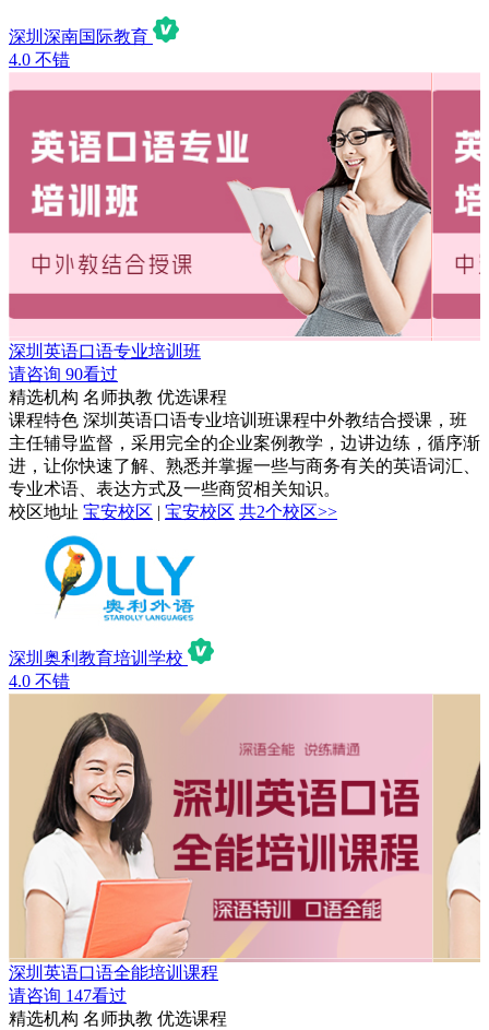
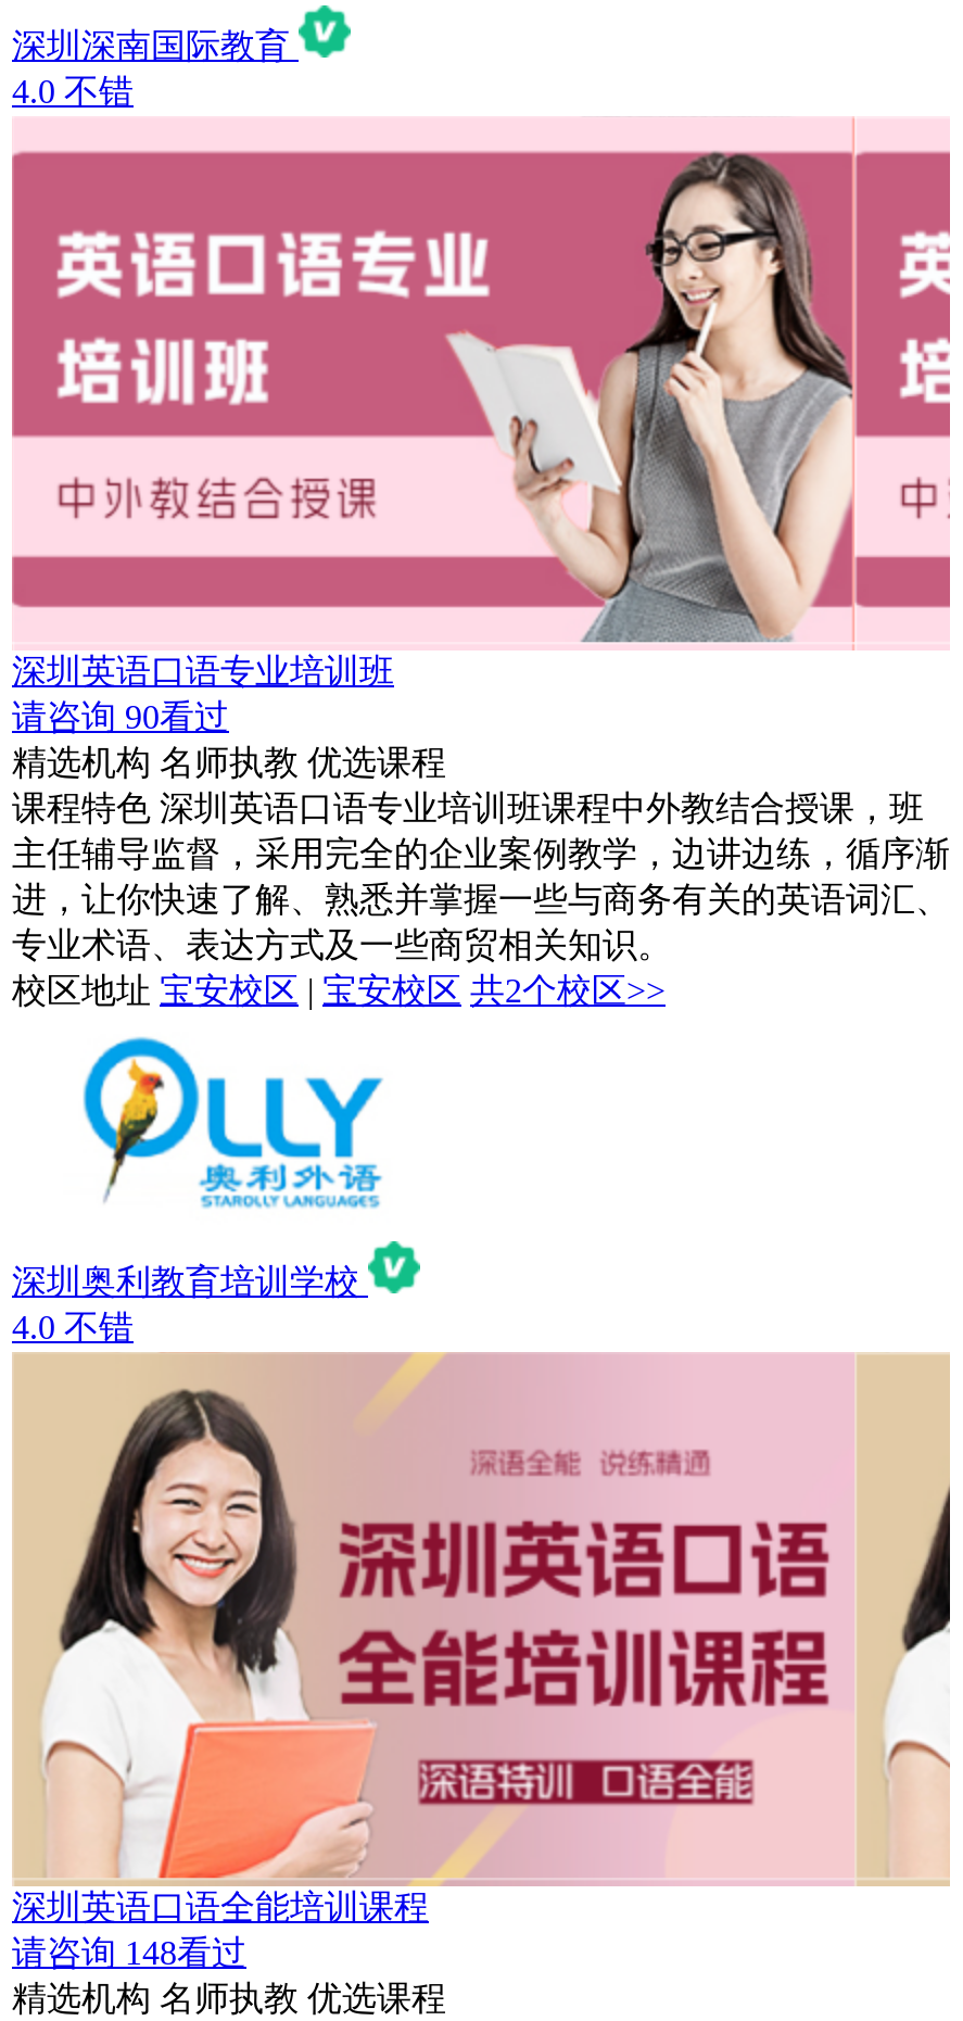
[9,986,127,1005] 请咨询 147看过 -> [12,1934,246,1971] 请咨询 148看过

